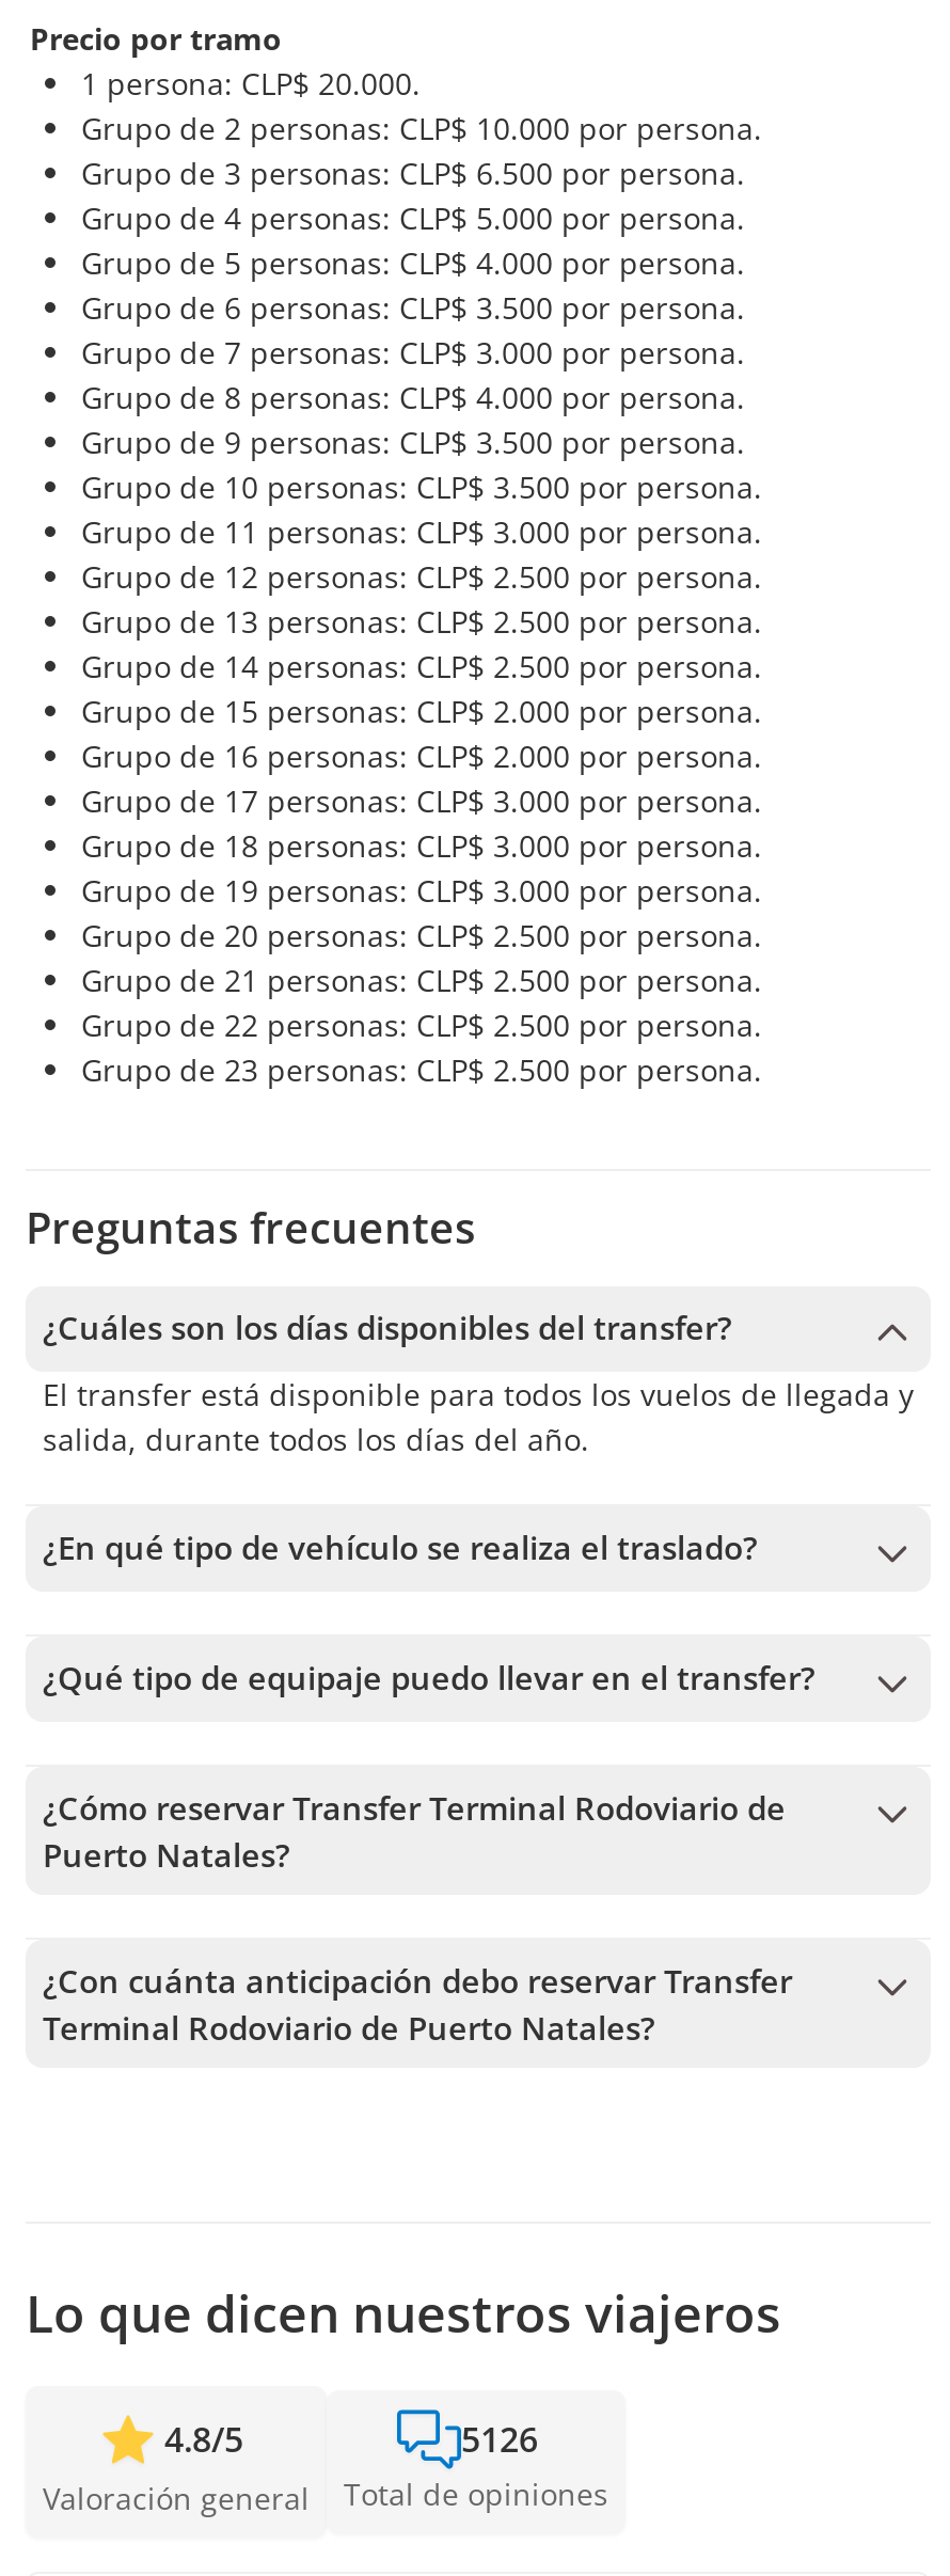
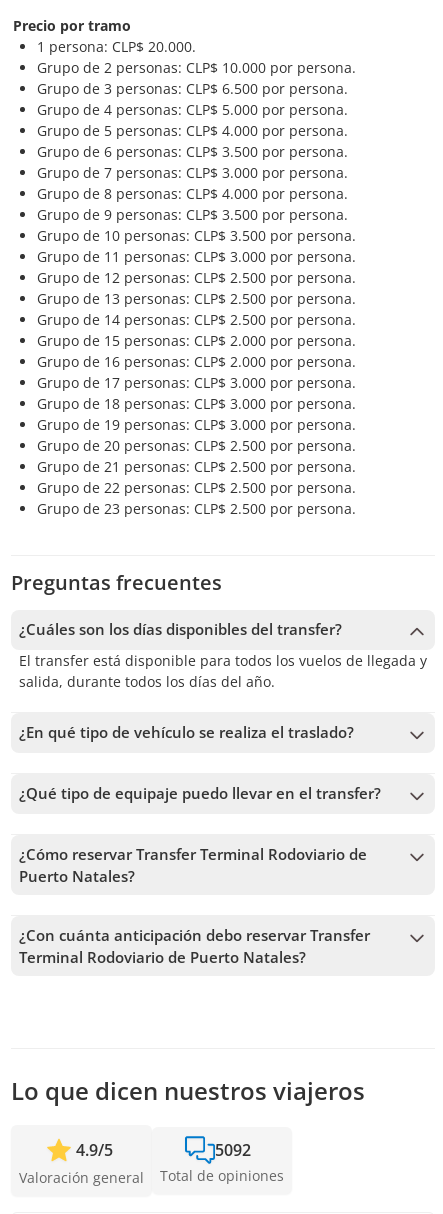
[164,2416,243,2463] 4.8/5 -> [76,1139,113,1161] 4.9/5
[461,2416,538,2463] 5126 -> [215,1139,251,1161] 5092

